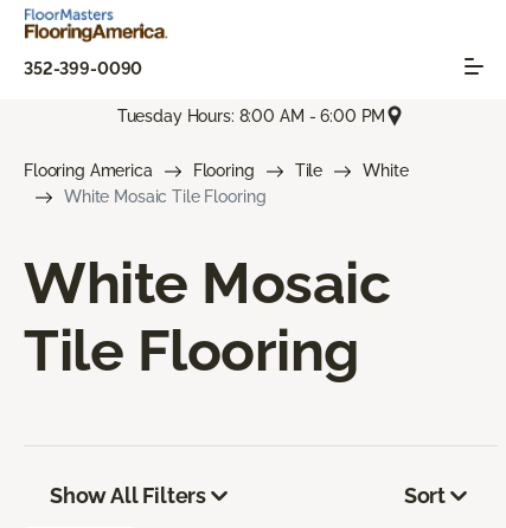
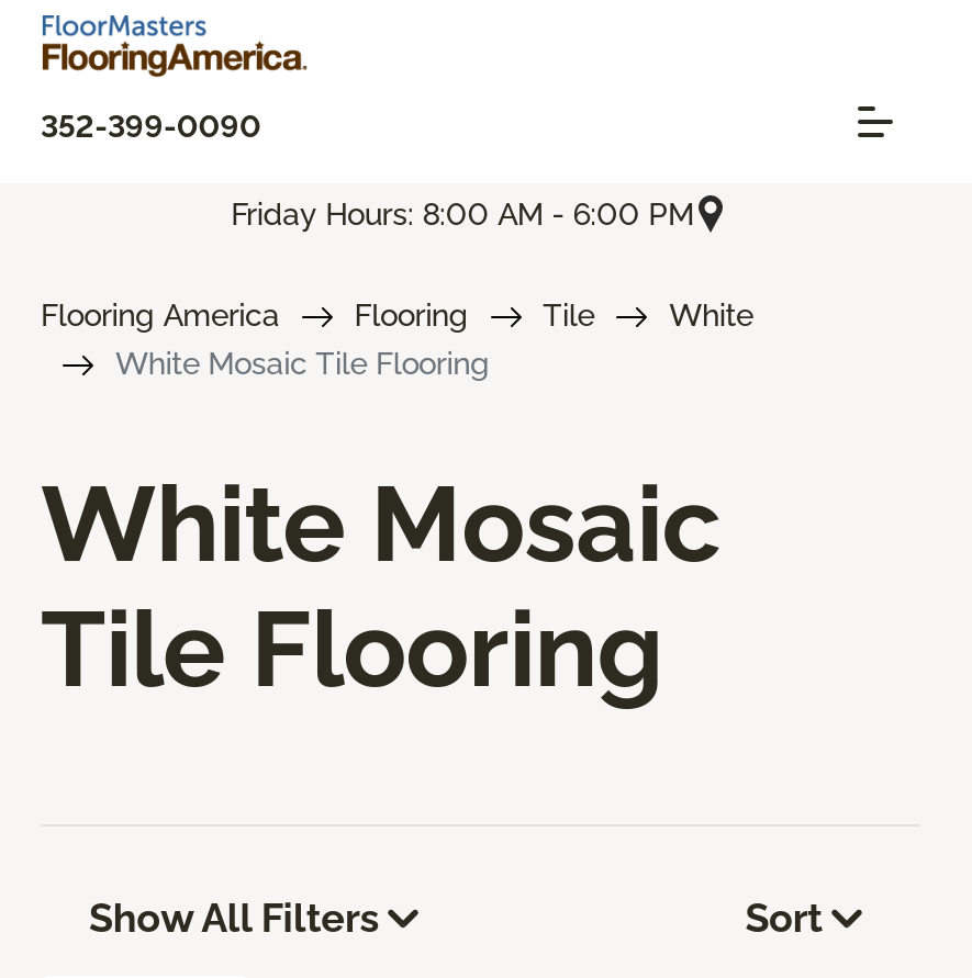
[117,106,385,125] Tuesday Hours: 8:00 AM - 6:00 PM -> [231,196,694,231] Friday Hours: 8:00 AM - 6:00 PM

